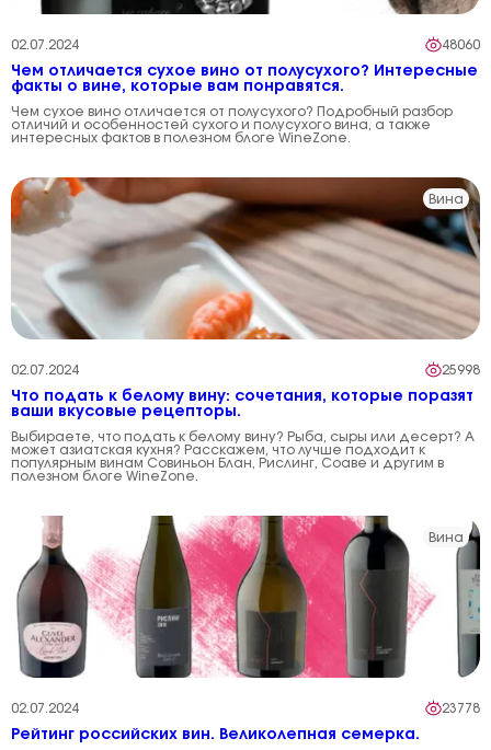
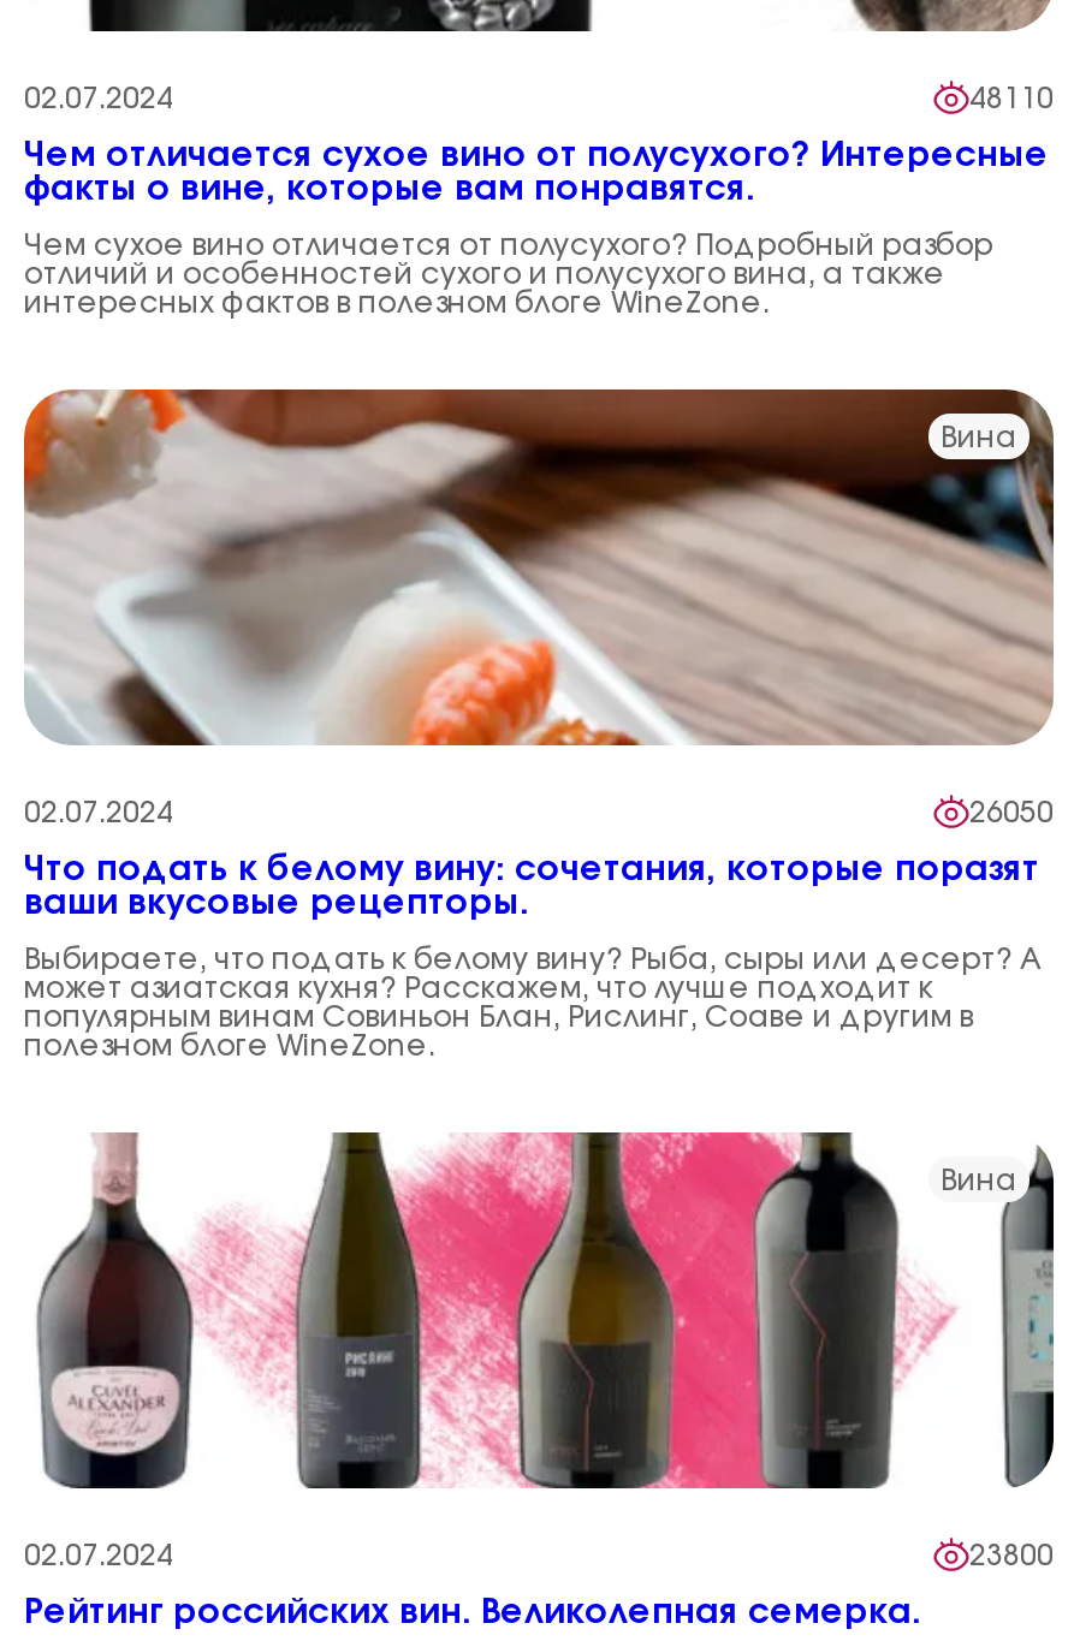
[442,38,480,51] 48060 -> [969,83,1054,112] 48110
[442,363,480,376] 25998 -> [969,797,1054,826] 26050
[442,701,480,714] 23778 -> [969,1540,1054,1569] 23800

